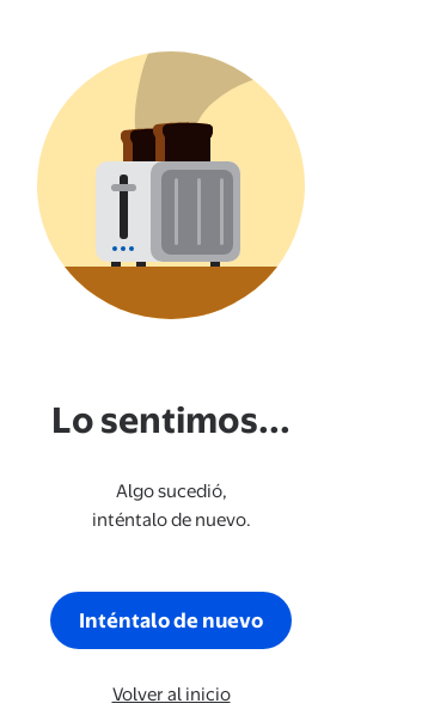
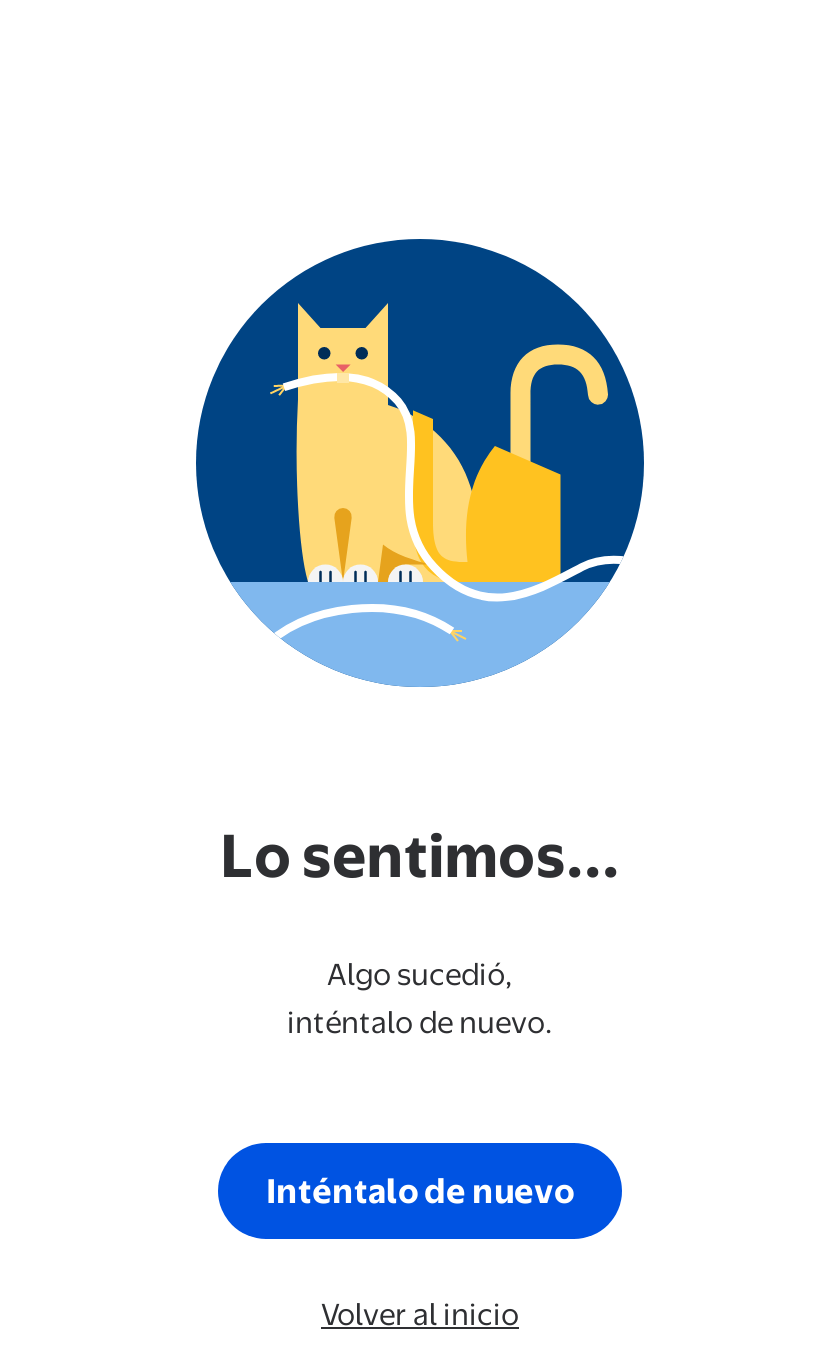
[37,51,305,320] [image] -> [194,237,646,689] [image]

